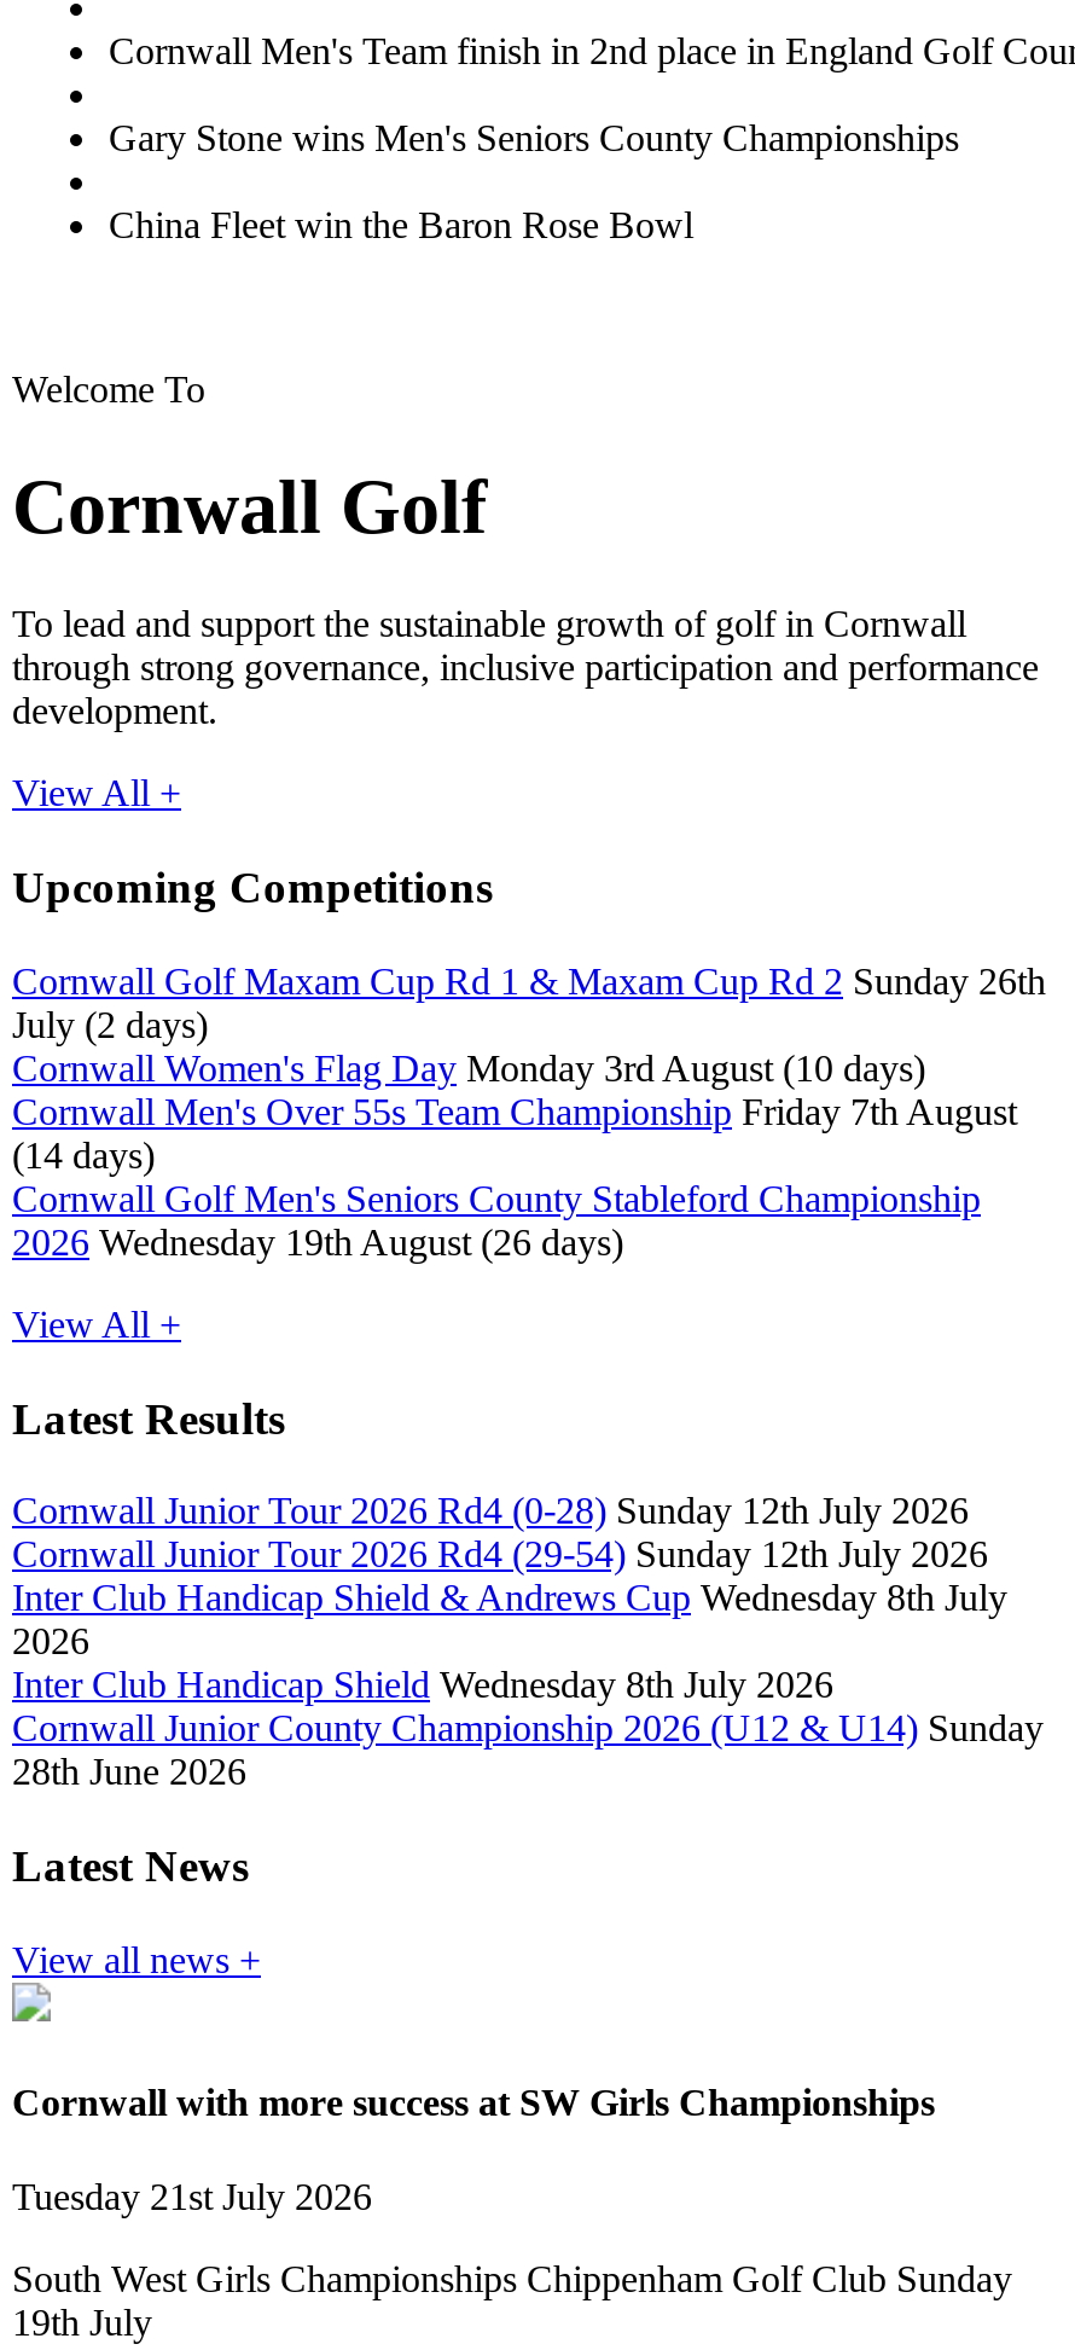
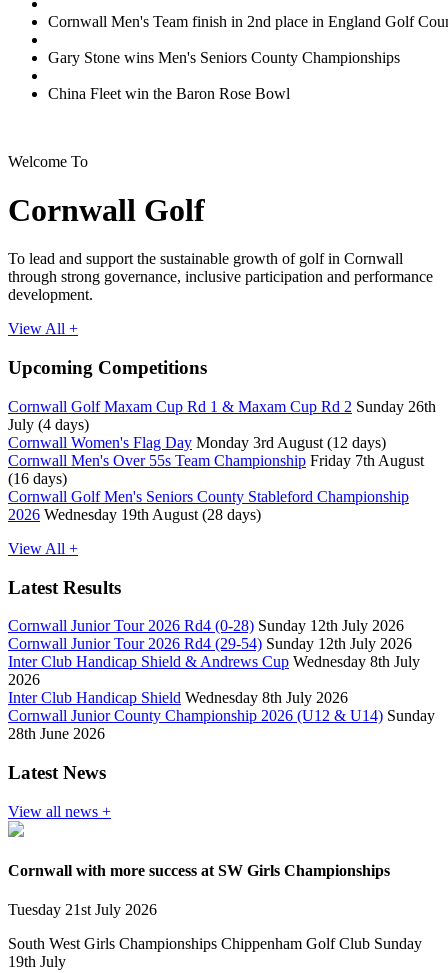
[12,1004,208,1045] July (2 days) -> [8,416,89,433] July (4 days)
[12,1047,925,1088] Cornwall Women's Flag Day Monday 3rd August (10 days) -> [8,434,386,451] Cornwall Women's Flag Day Monday 3rd August (12 days)
[12,1134,155,1175] (14 days) -> [8,470,67,487] (16 days)
[12,1221,623,1262] 2026 Wednesday 19th August (26 days) -> [8,506,261,523] 2026 Wednesday 19th August (28 days)

